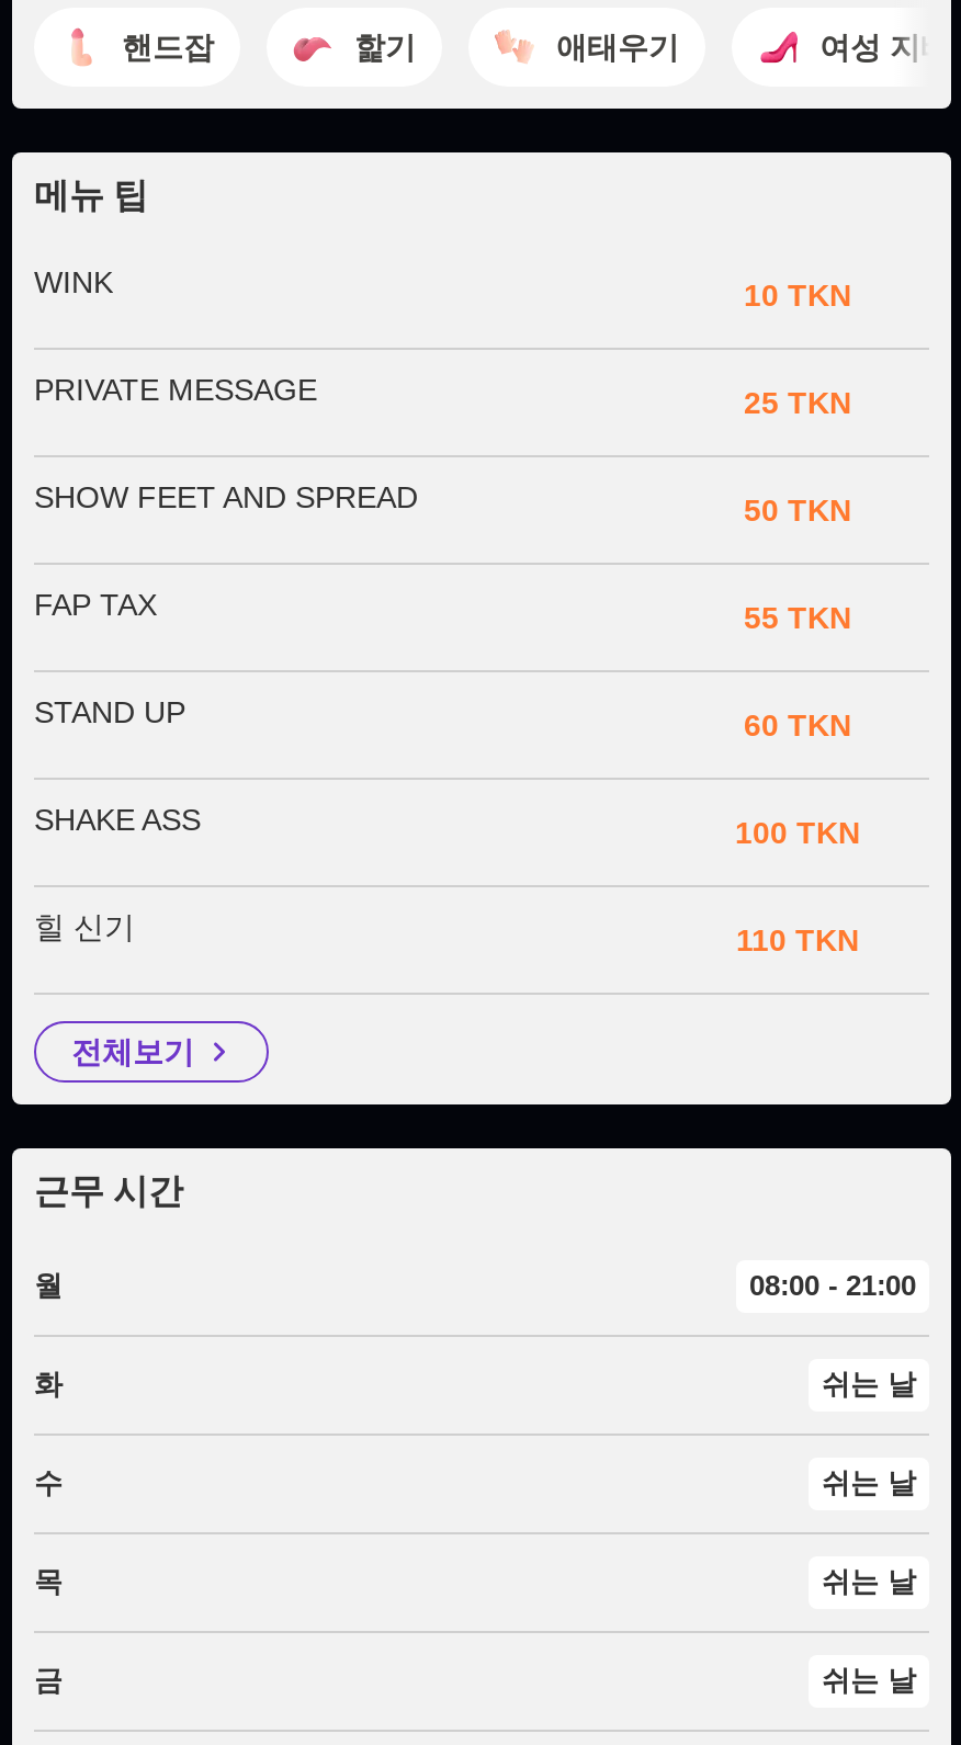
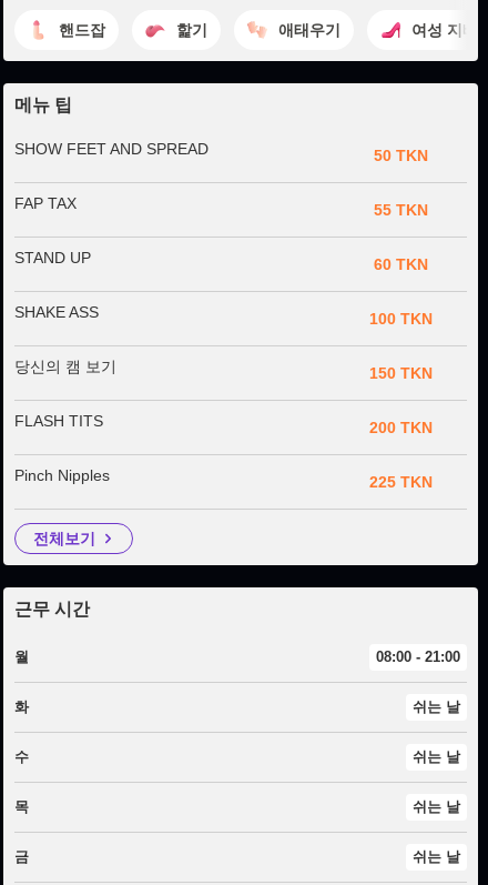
[34,264,851,420] WINK | 10 TKN | PRIVATE MESSAGE | 25 TKN -> none
moved [34,479,860,850] -> [14,140,432,328]: SHOW FEET AND SPREAD | 50 TKN | FAP TAX | 55 TKN | STAND UP | 60 TKN | SHAKE ASS | 100 TKN
[34,909,859,958] 힐 신기 | 110 TKN -> [14,358,432,491] 당신의 캠 보기 | 150 TKN | FLASH TITS | 200 TKN | Pinch Nipples | 225 TKN

